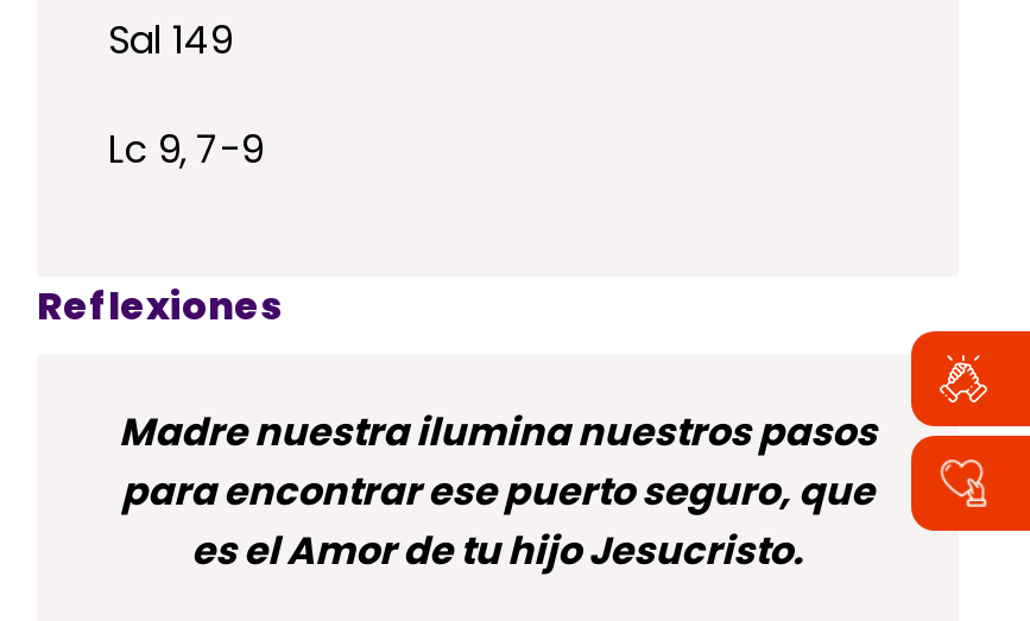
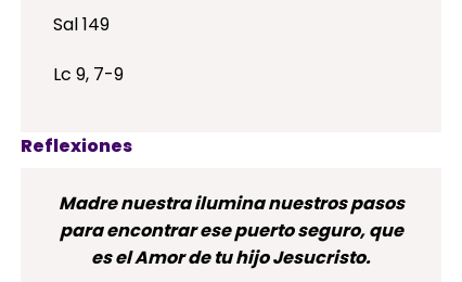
[909,329,1023,533] [image] -> none

